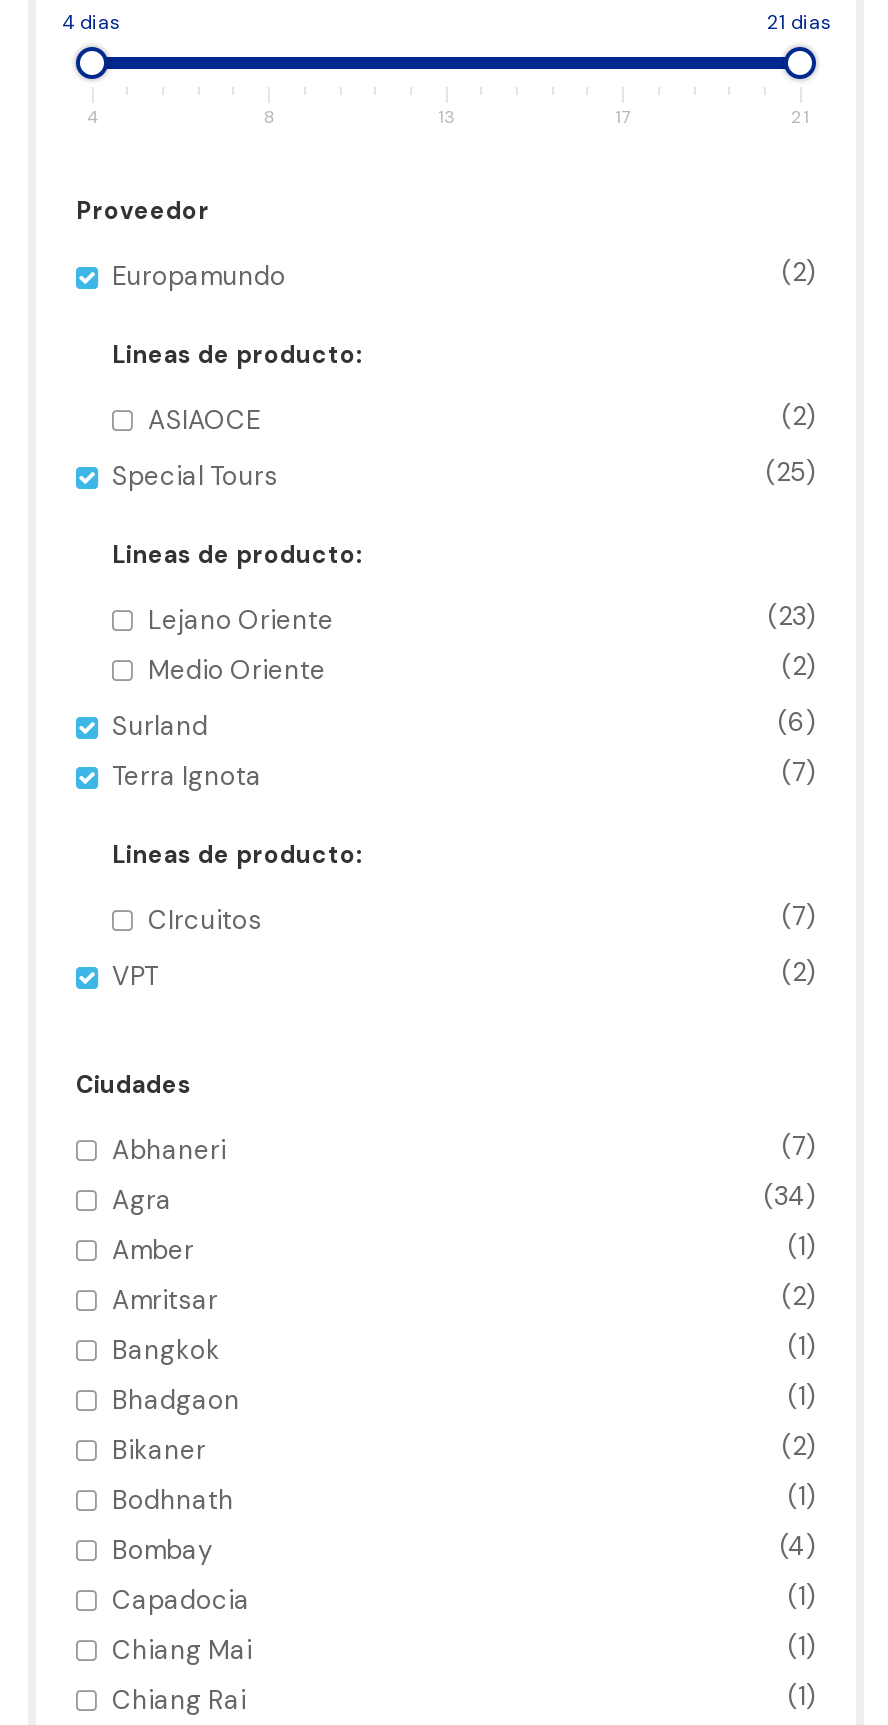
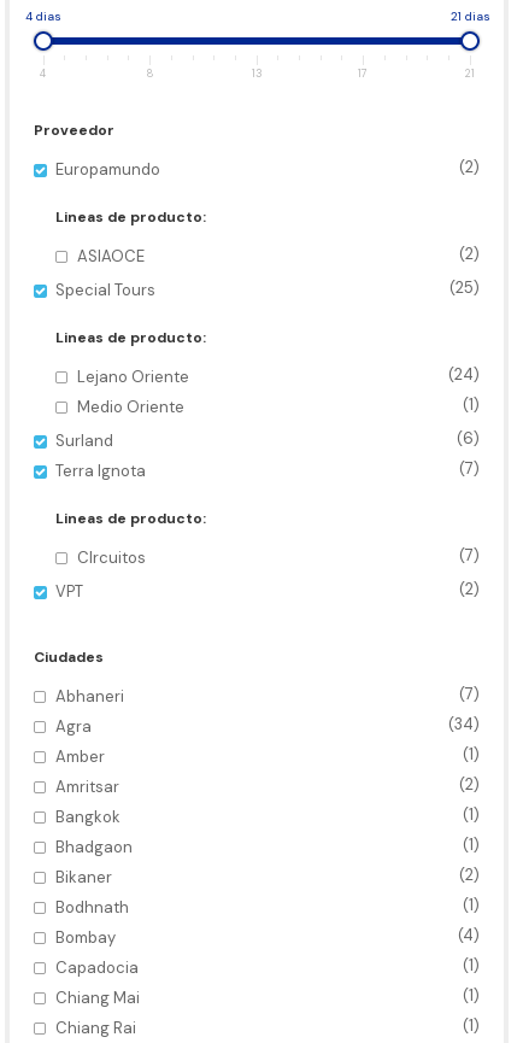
[768,599,816,633] (23) -> [448,364,480,385] (24)
[782,649,816,683] (2) -> [463,394,480,415] (1)

